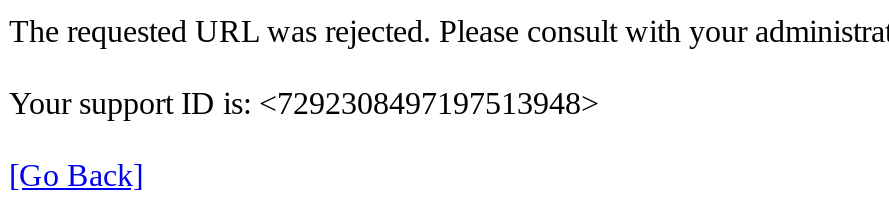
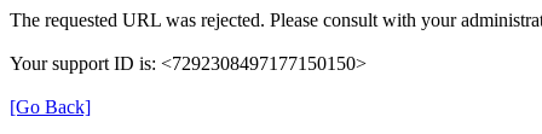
[9,86,599,120] Your support ID is: <7292308497197513948> -> [10,53,367,74] Your support ID is: <7292308497177150150>

